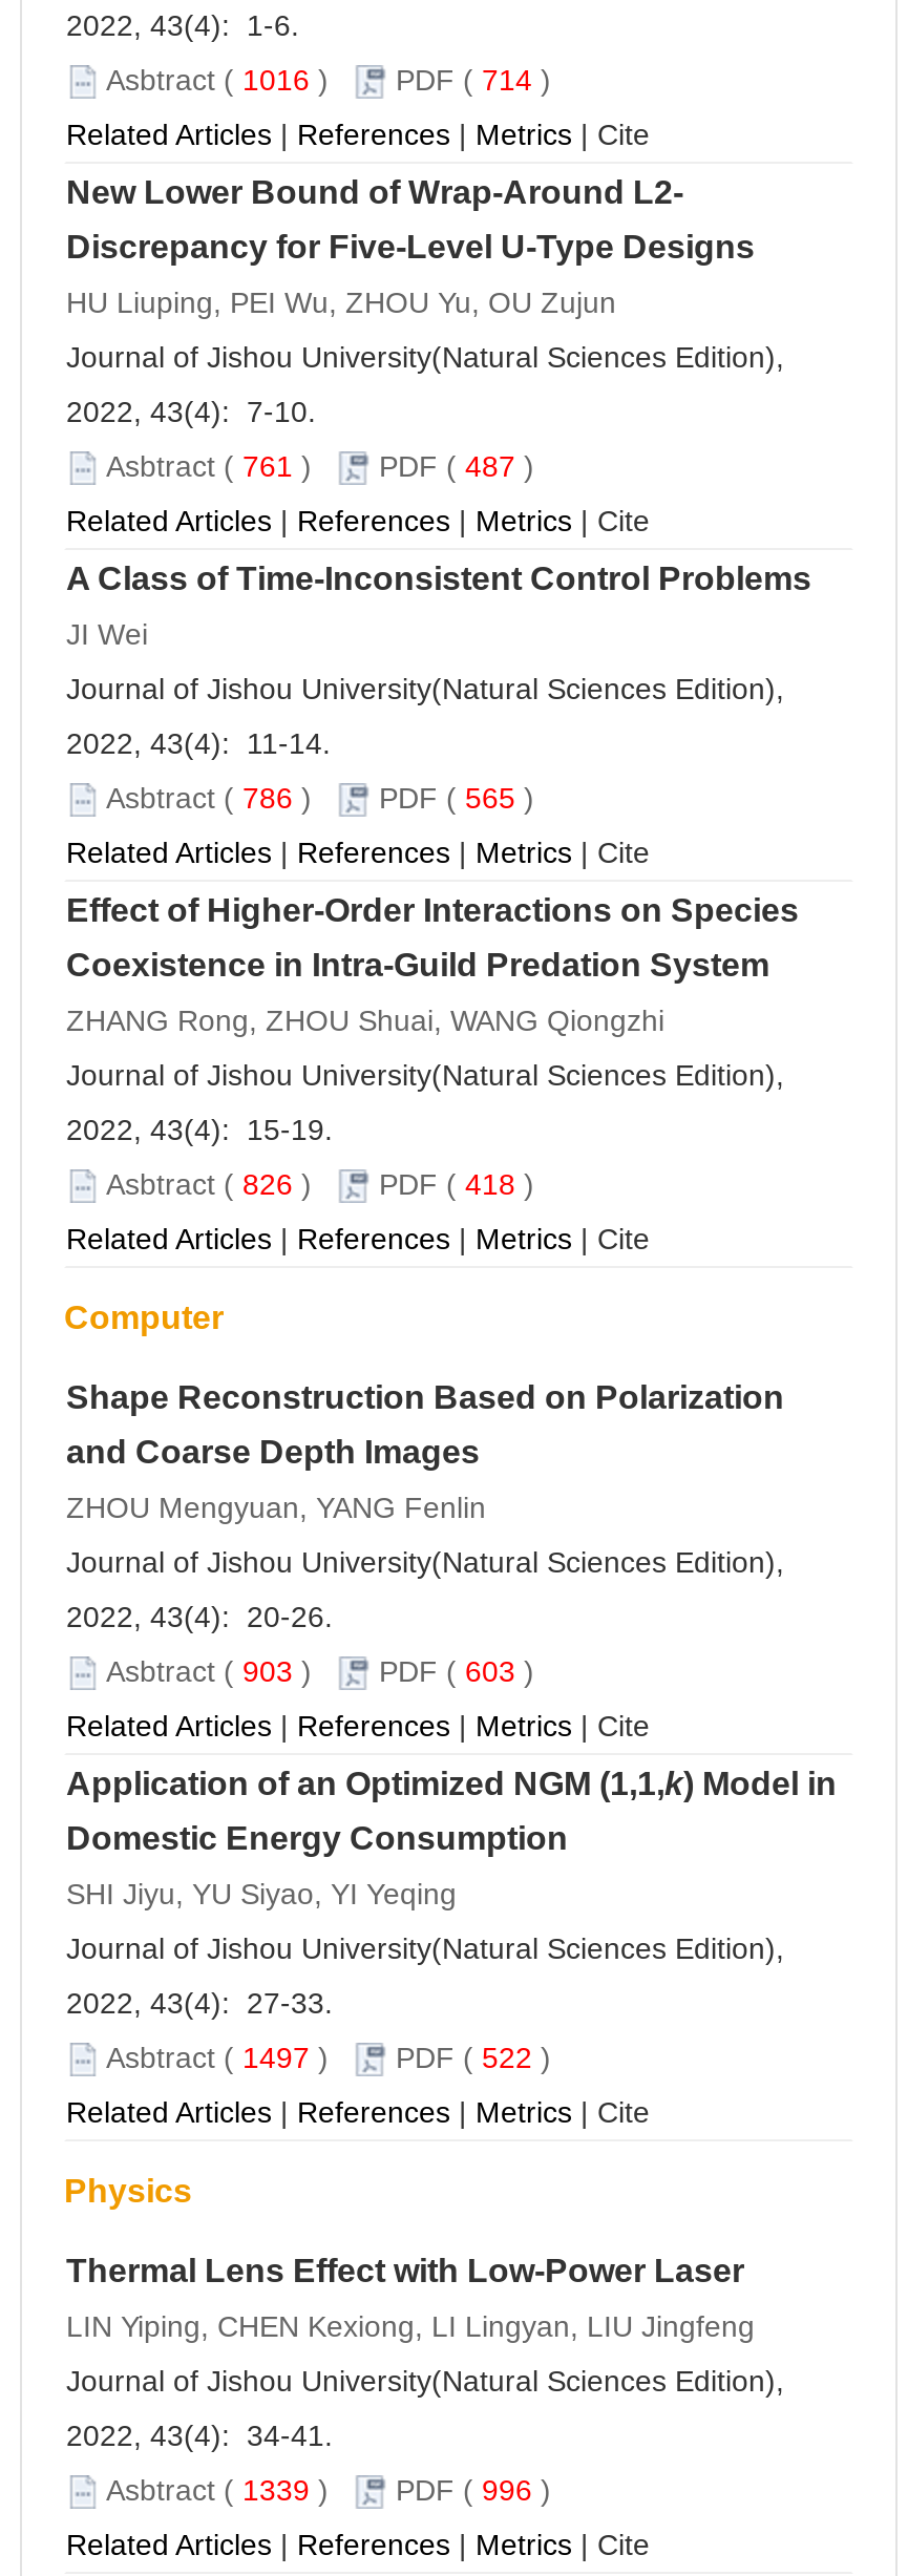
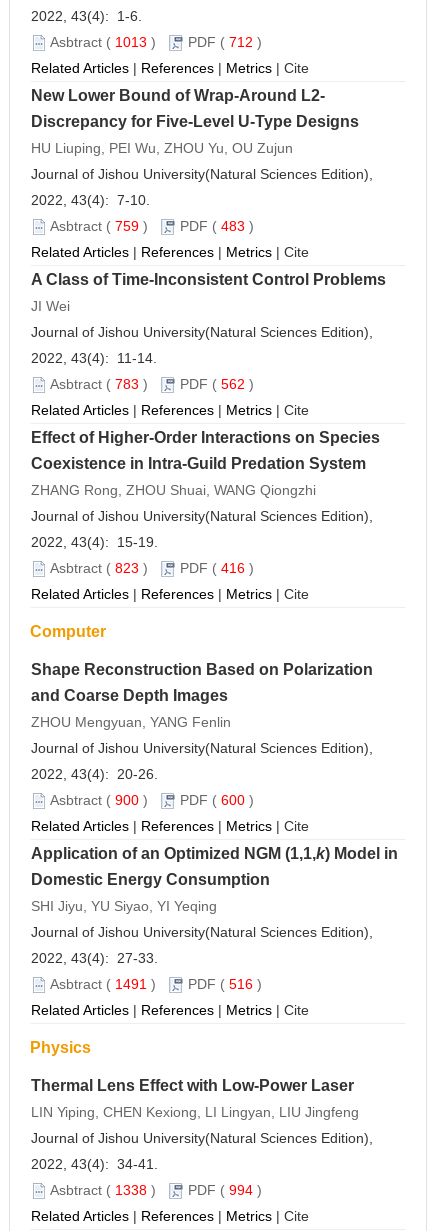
[106,63,354,97] Asbtract (1016) -> [50,34,168,50] Asbtract (1013)
[396,63,568,97] PDF (714) -> [188,34,270,50] PDF (712)
[106,449,337,483] Asbtract (761) -> [50,218,160,234] Asbtract (759)
[379,449,551,483] PDF (487) -> [180,218,262,234] PDF (483)
[106,781,337,815] Asbtract (786) -> [50,376,160,392] Asbtract (783)
[379,781,551,815] PDF (565) -> [180,376,262,392] PDF (562)
[106,1167,337,1201] Asbtract (826) -> [50,560,160,576] Asbtract (823)
[379,1167,551,1201] PDF (418) -> [180,560,262,576] PDF (416)
[106,1654,337,1688] Asbtract (903) -> [50,792,160,808] Asbtract (900)
[379,1654,551,1688] PDF (603) -> [180,792,262,808] PDF (600)
[106,2041,354,2074] Asbtract (1497) -> [50,976,168,992] Asbtract (1491)
[396,2041,568,2074] PDF (522) -> [188,976,270,992] PDF (516)
[106,2473,354,2507] Asbtract (1339) -> [50,1182,168,1198] Asbtract (1338)
[396,2473,568,2507] PDF (996) -> [188,1182,270,1198] PDF (994)

